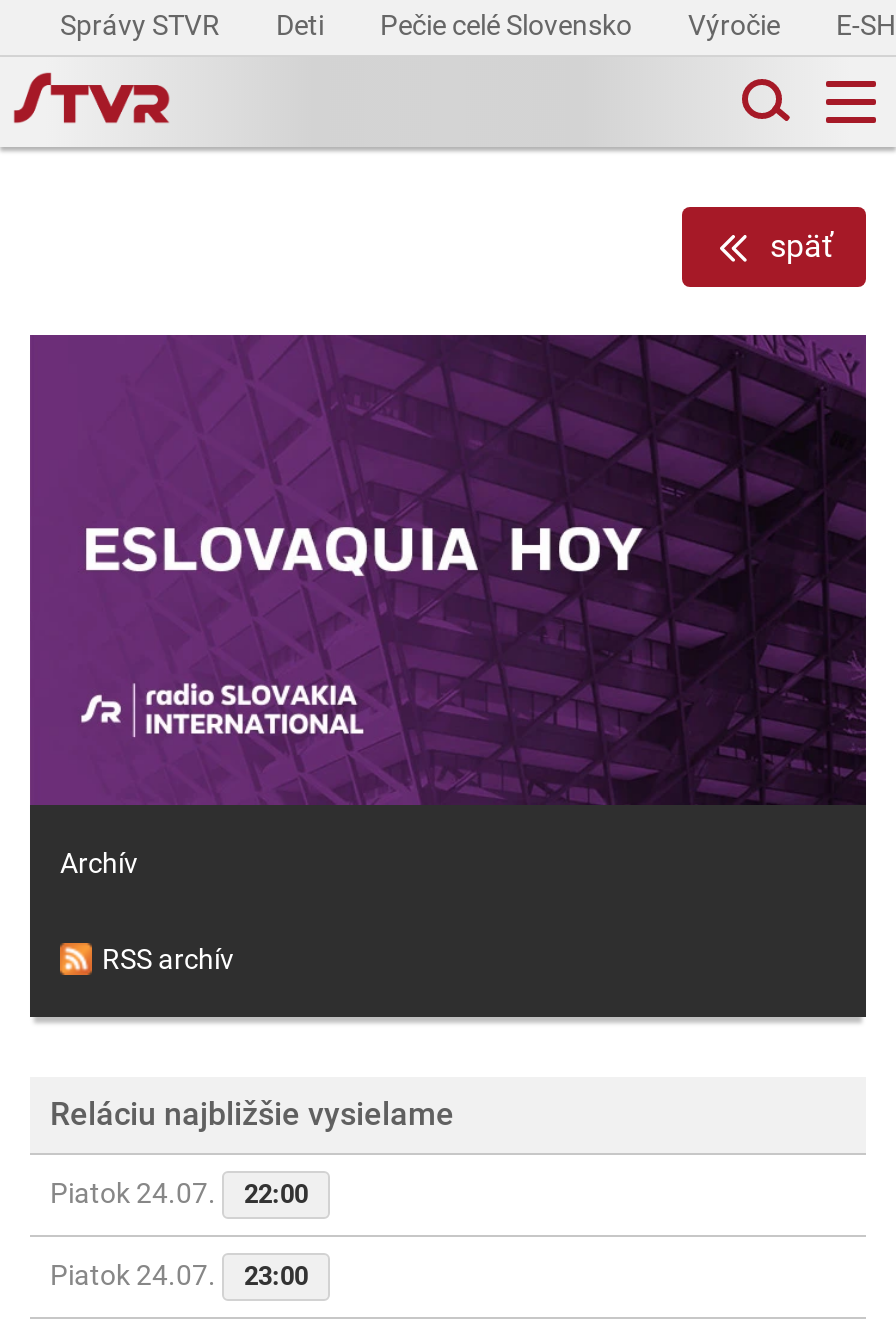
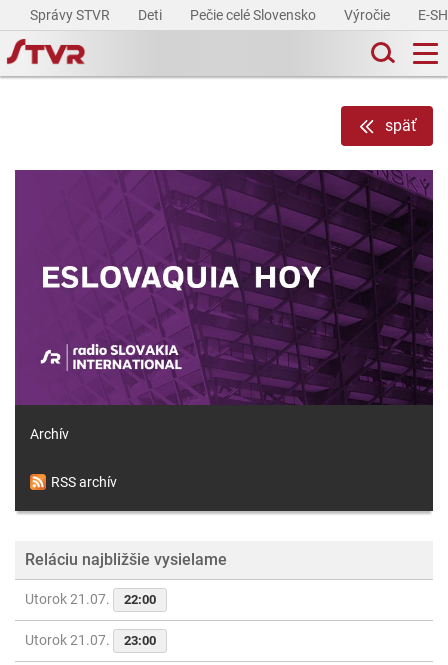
[50,1178,308,1210] Piatok 24.07. 22:00 -> [25,591,156,607] Utorok 21.07. 22:00
[50,1260,308,1292] Piatok 24.07. 23:00 -> [25,632,156,648] Utorok 21.07. 23:00

